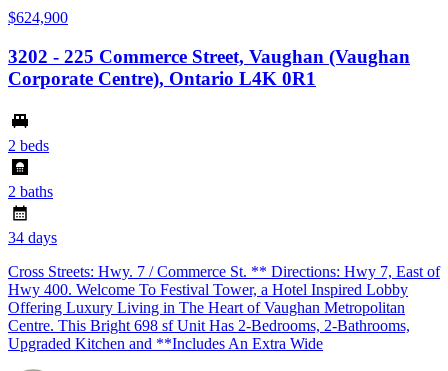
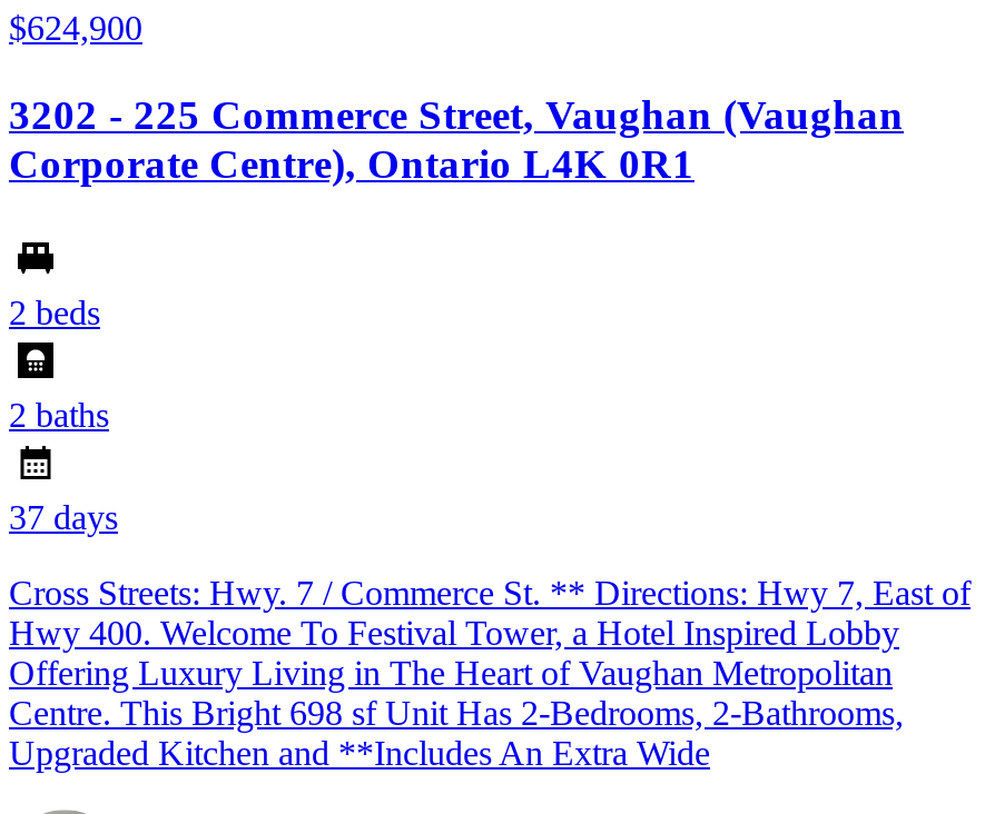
[8,229,57,246] 34 days -> [9,498,118,536] 37 days

